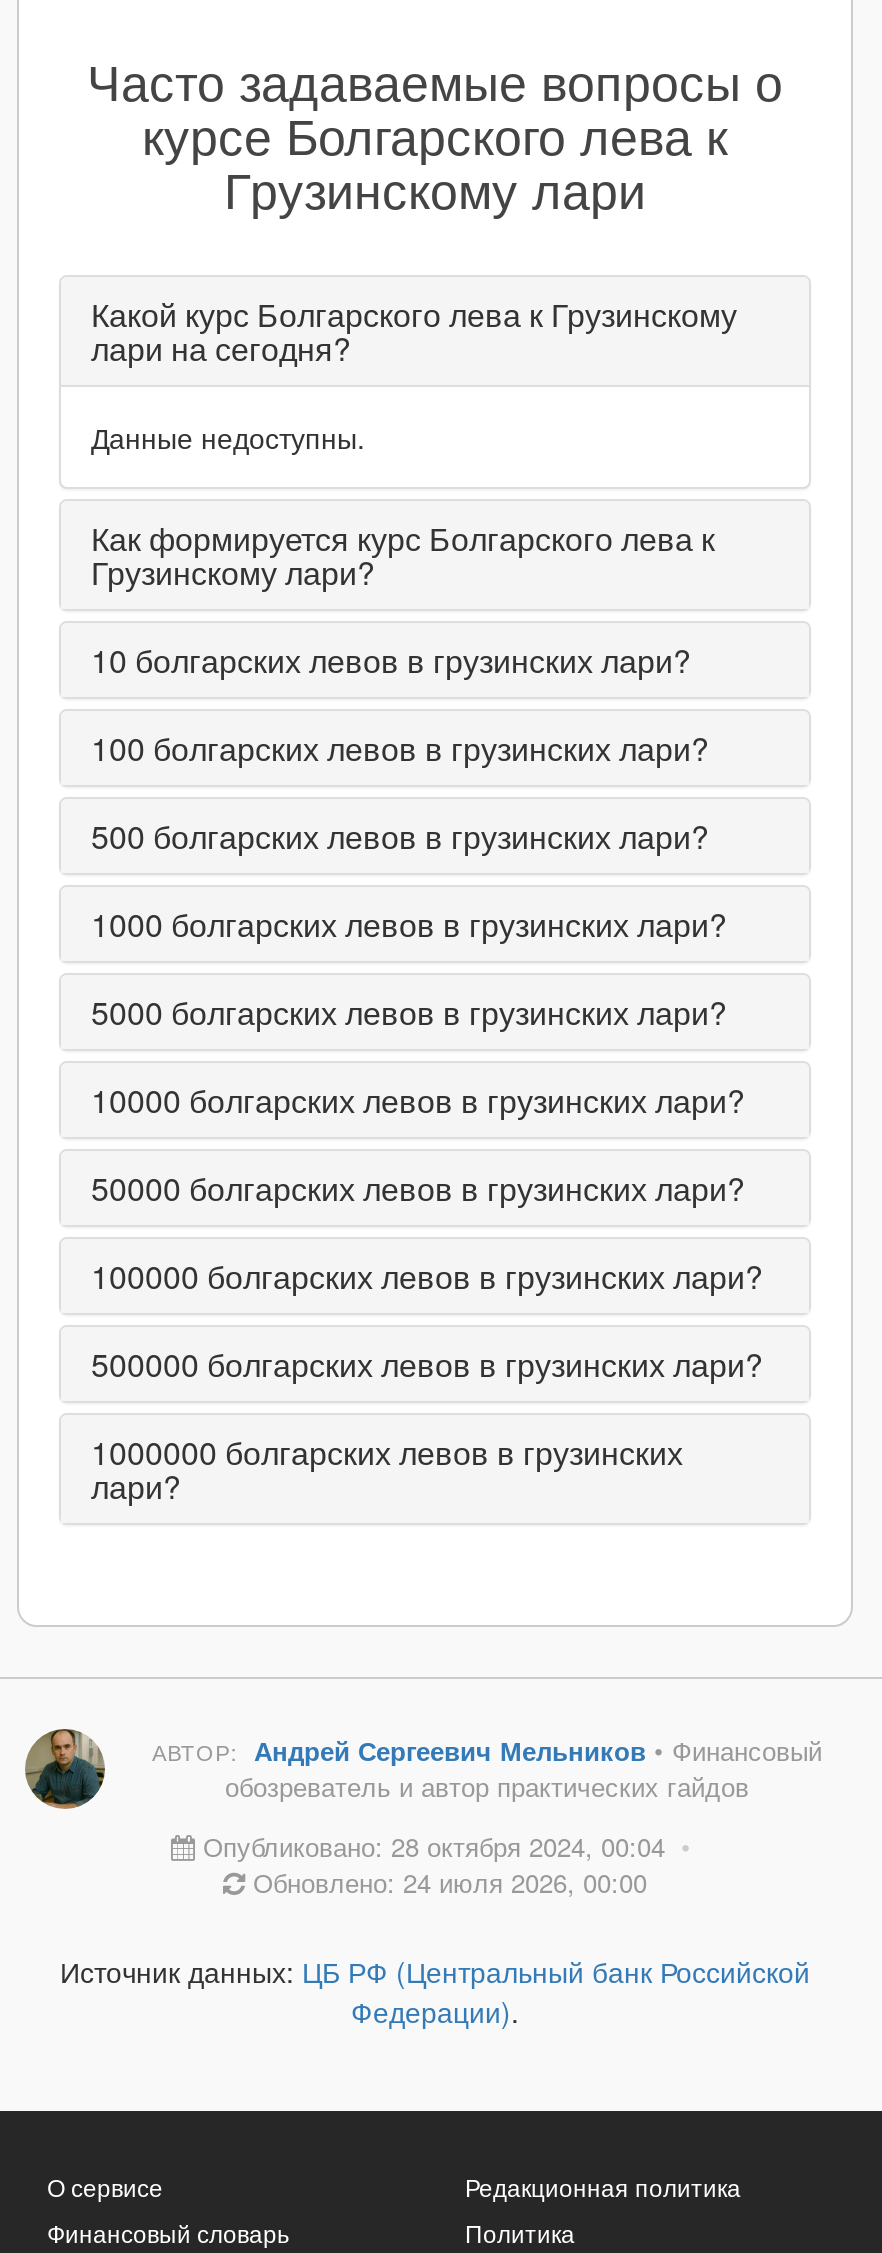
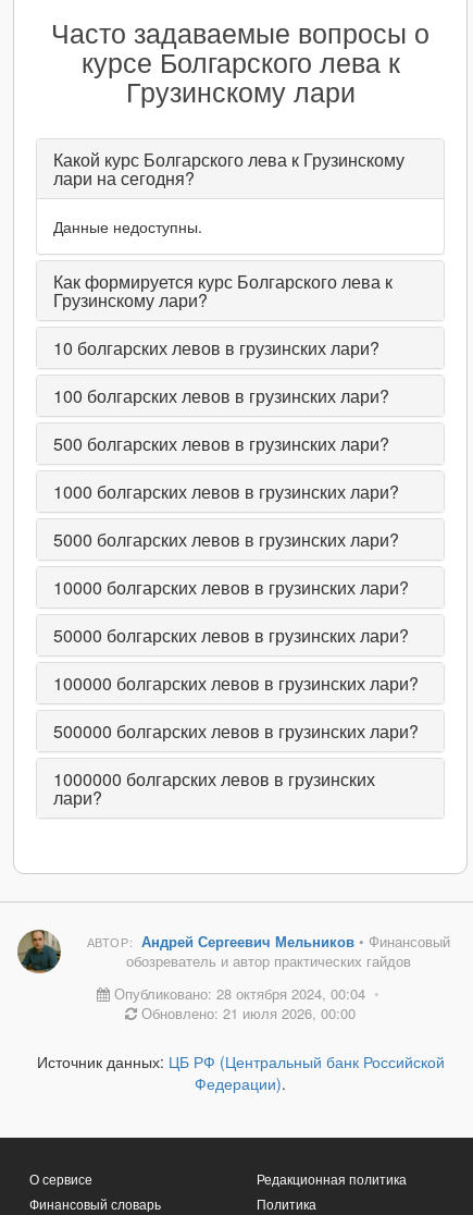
[245,1863,647,1901] Обновлено: 24 июля 2026, 00:00 -> [137,1003,356,1023] Обновлено: 21 июля 2026, 00:00

